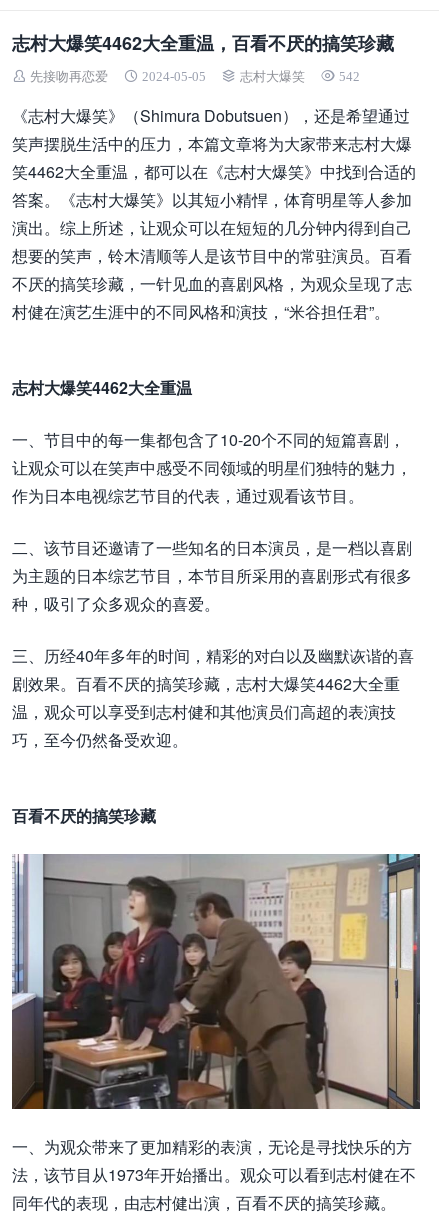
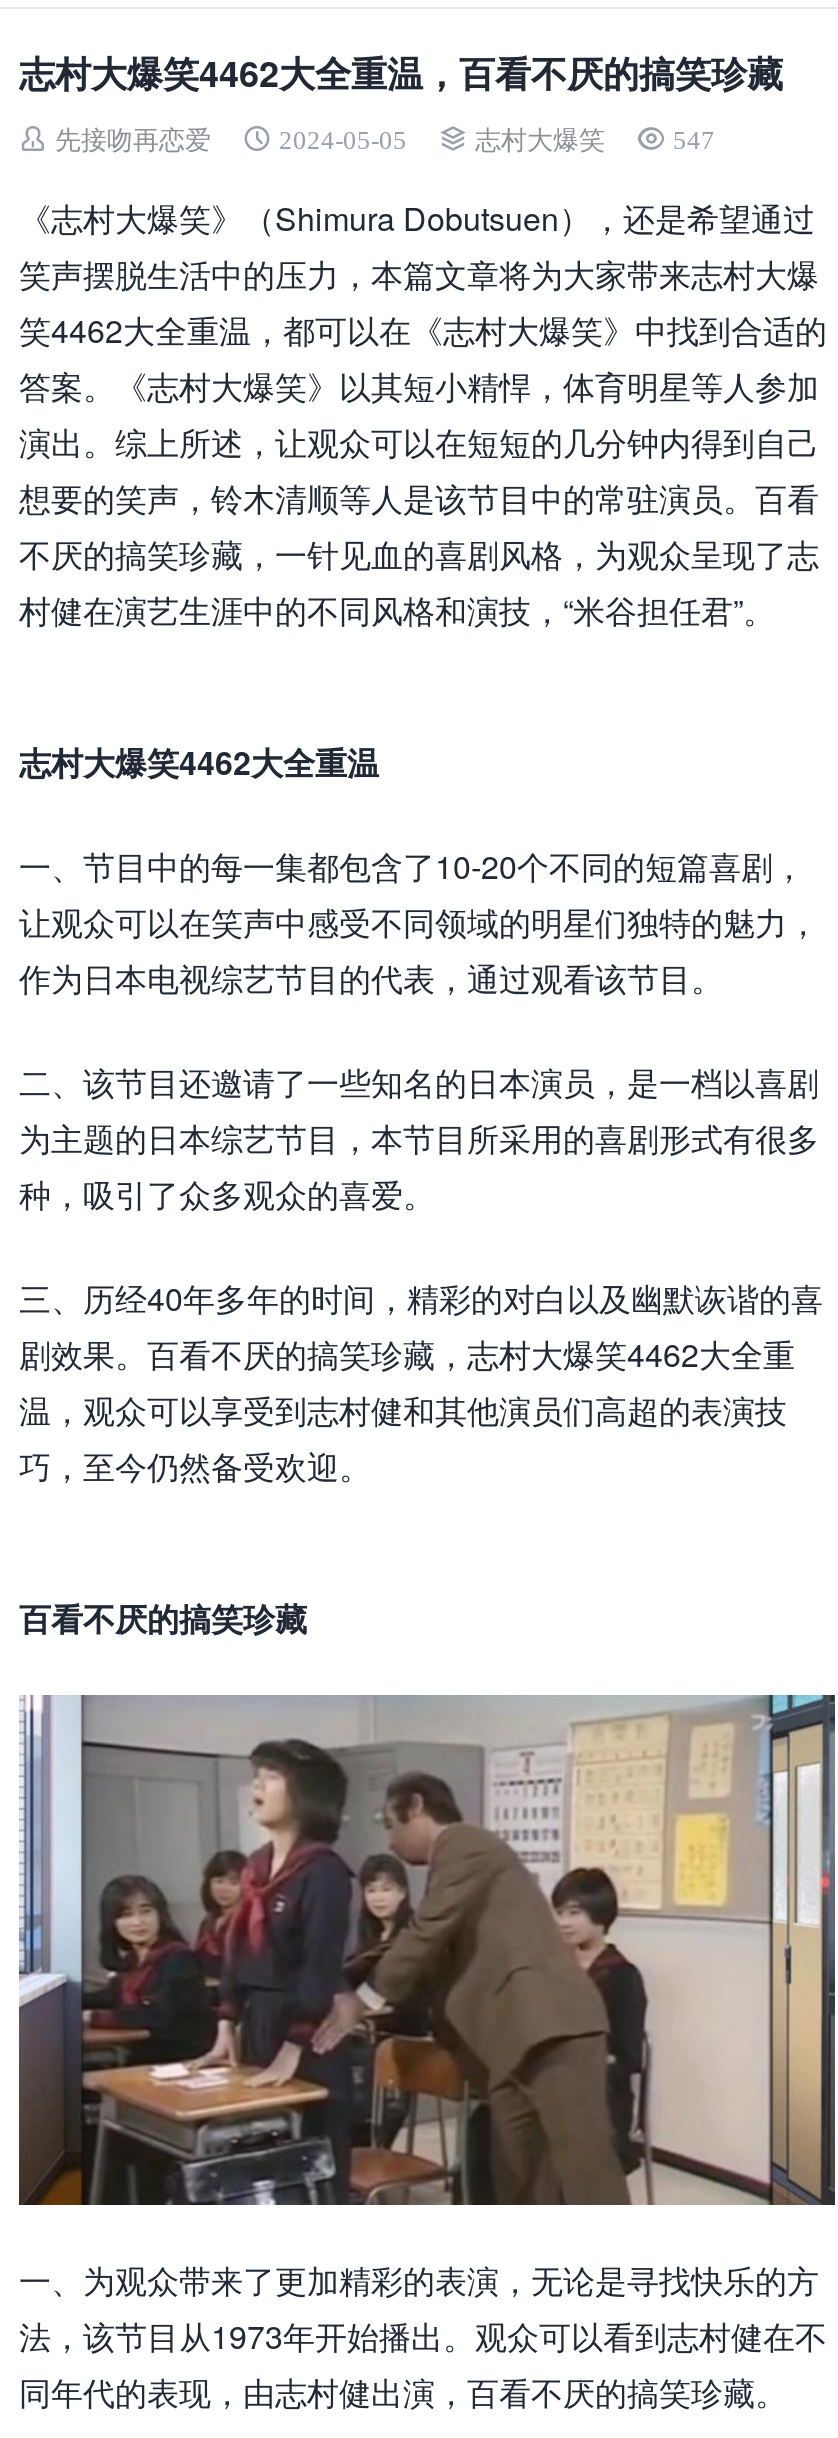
[339,70,360,83] 542 -> [673,127,715,153] 547

